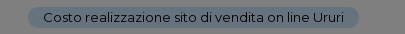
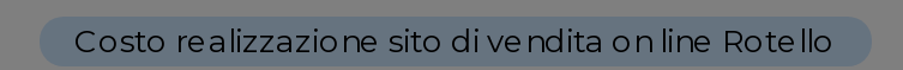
[42,9,343,25] Costo realizzazione sito di vendita on line Ururi -> [74,20,835,58] Costo realizzazione sito di vendita on line Rotello

